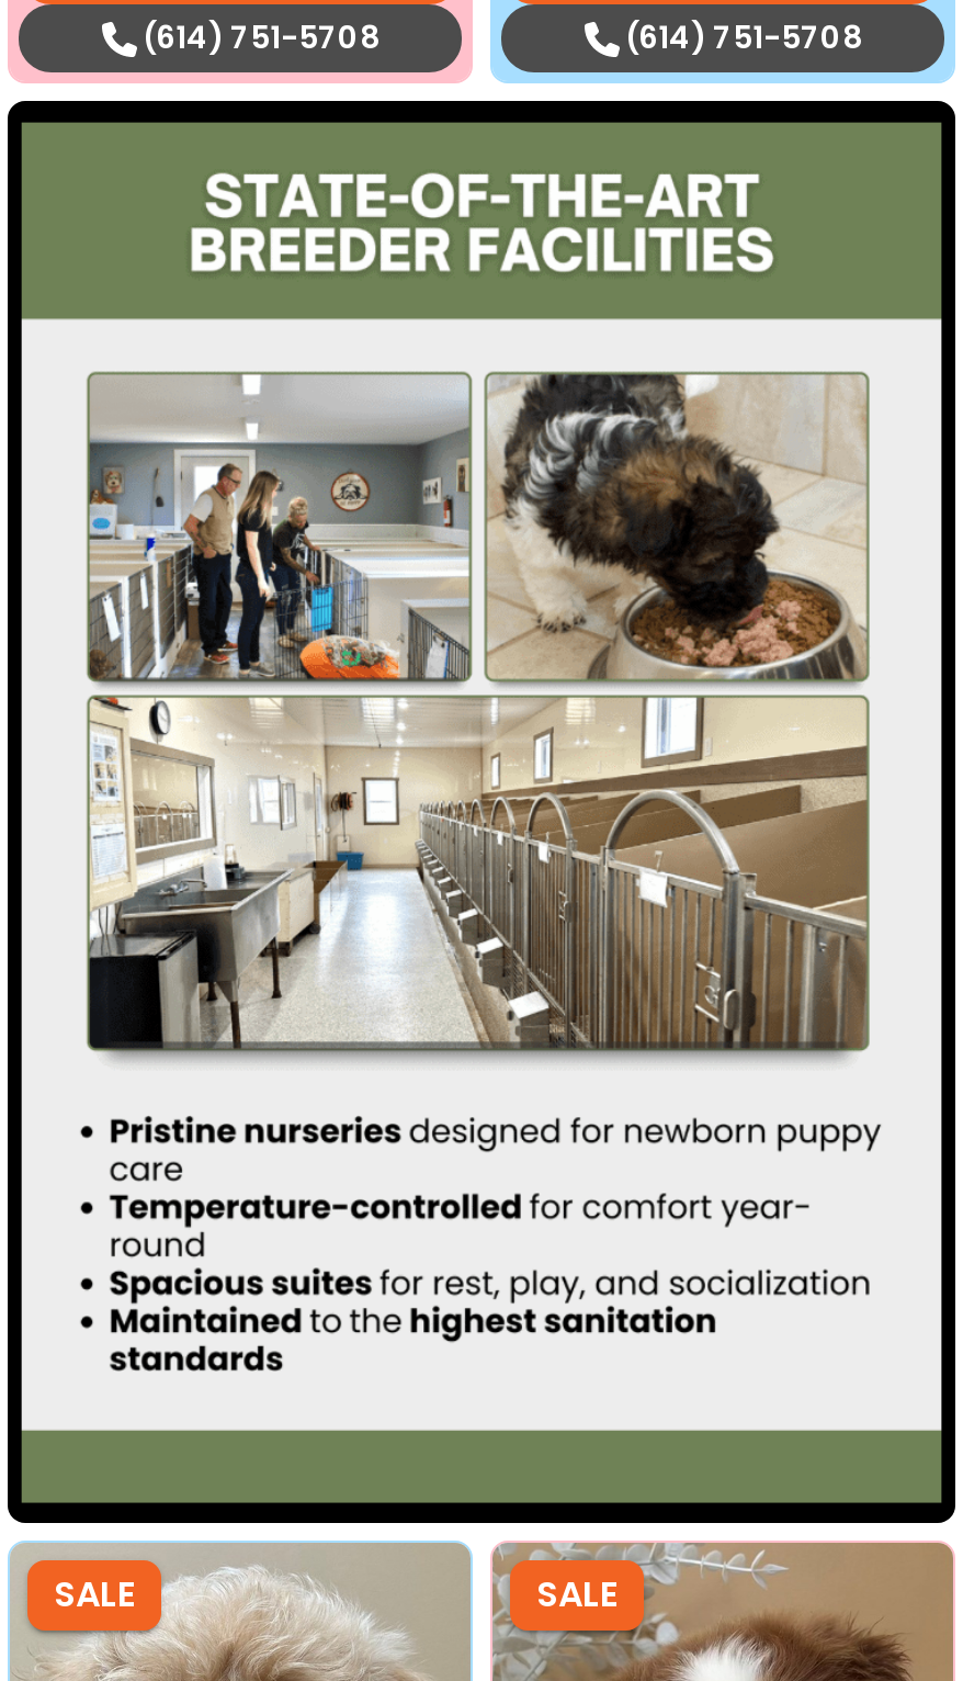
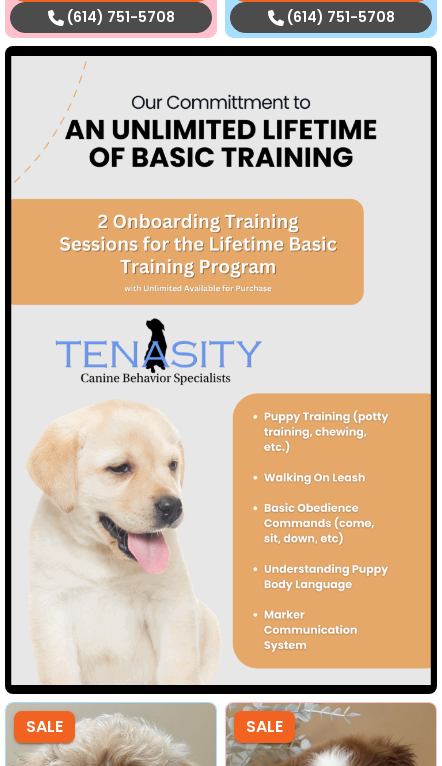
[21,121,942,1501] [image] -> [11,56,432,685] [image]

